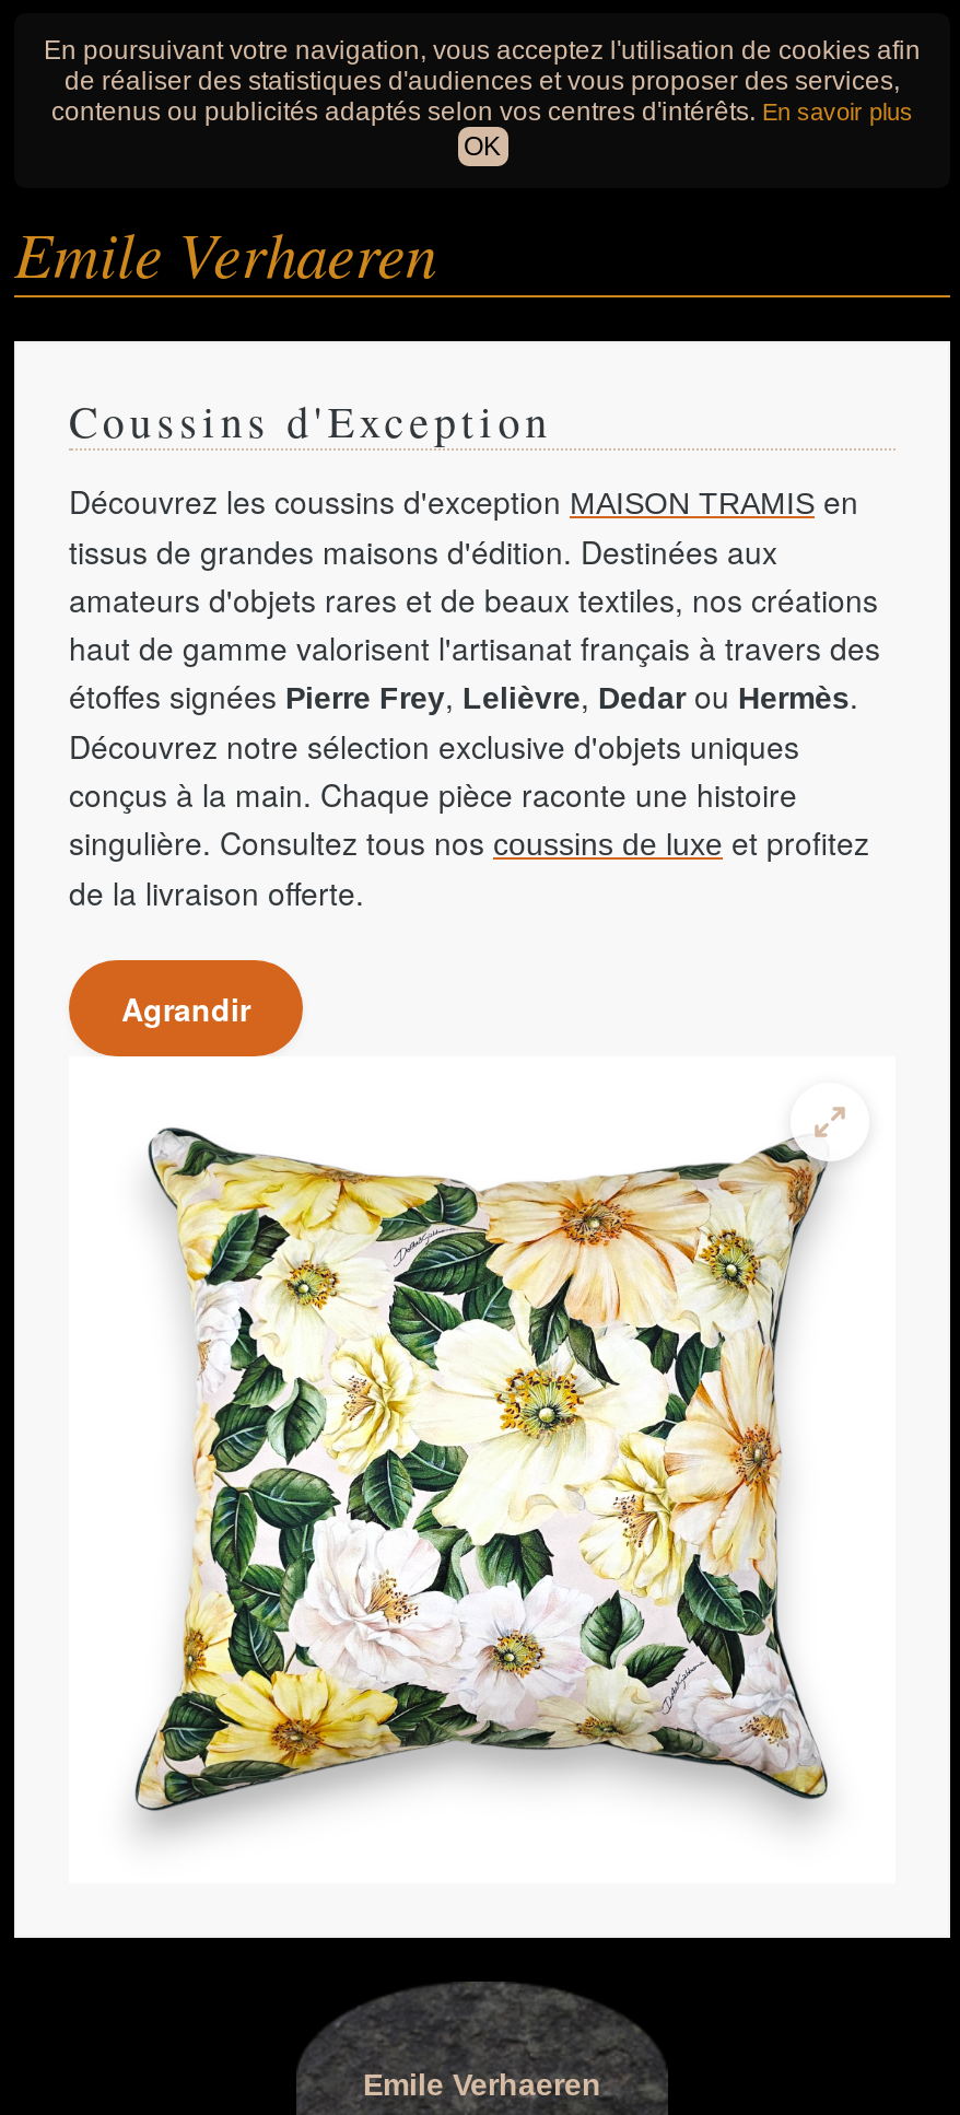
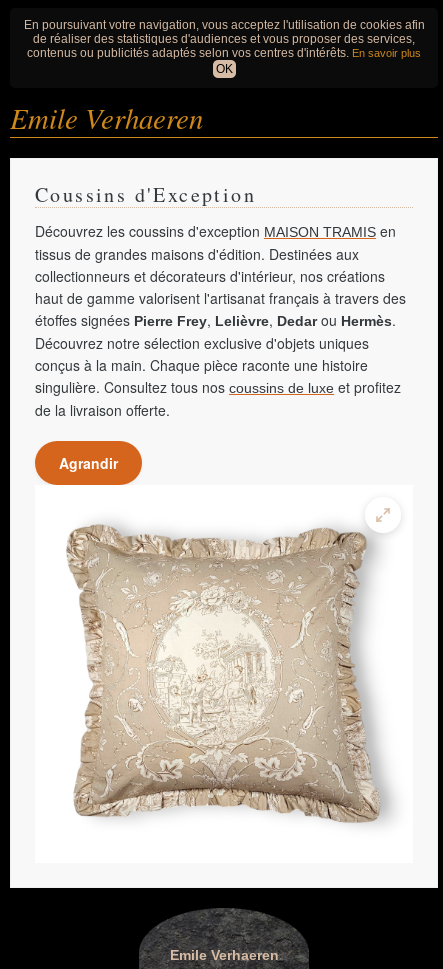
[69,577,878,621] amateurs d'objets rares et de beaux textiles, nos créations -> [35,266,385,286] collectionneurs et décorateurs d'intérieur, nos créations
[132,1126,847,1833] [image] -> [65,518,392,839] [image]

